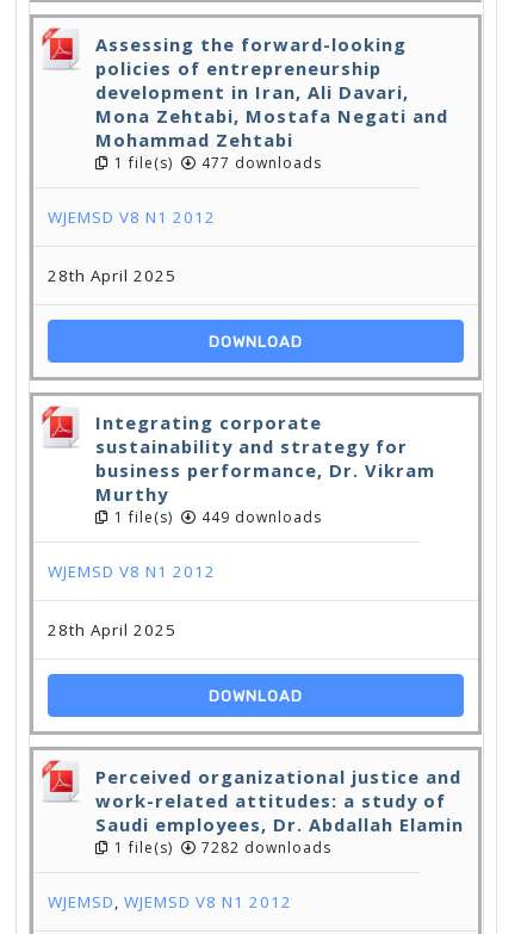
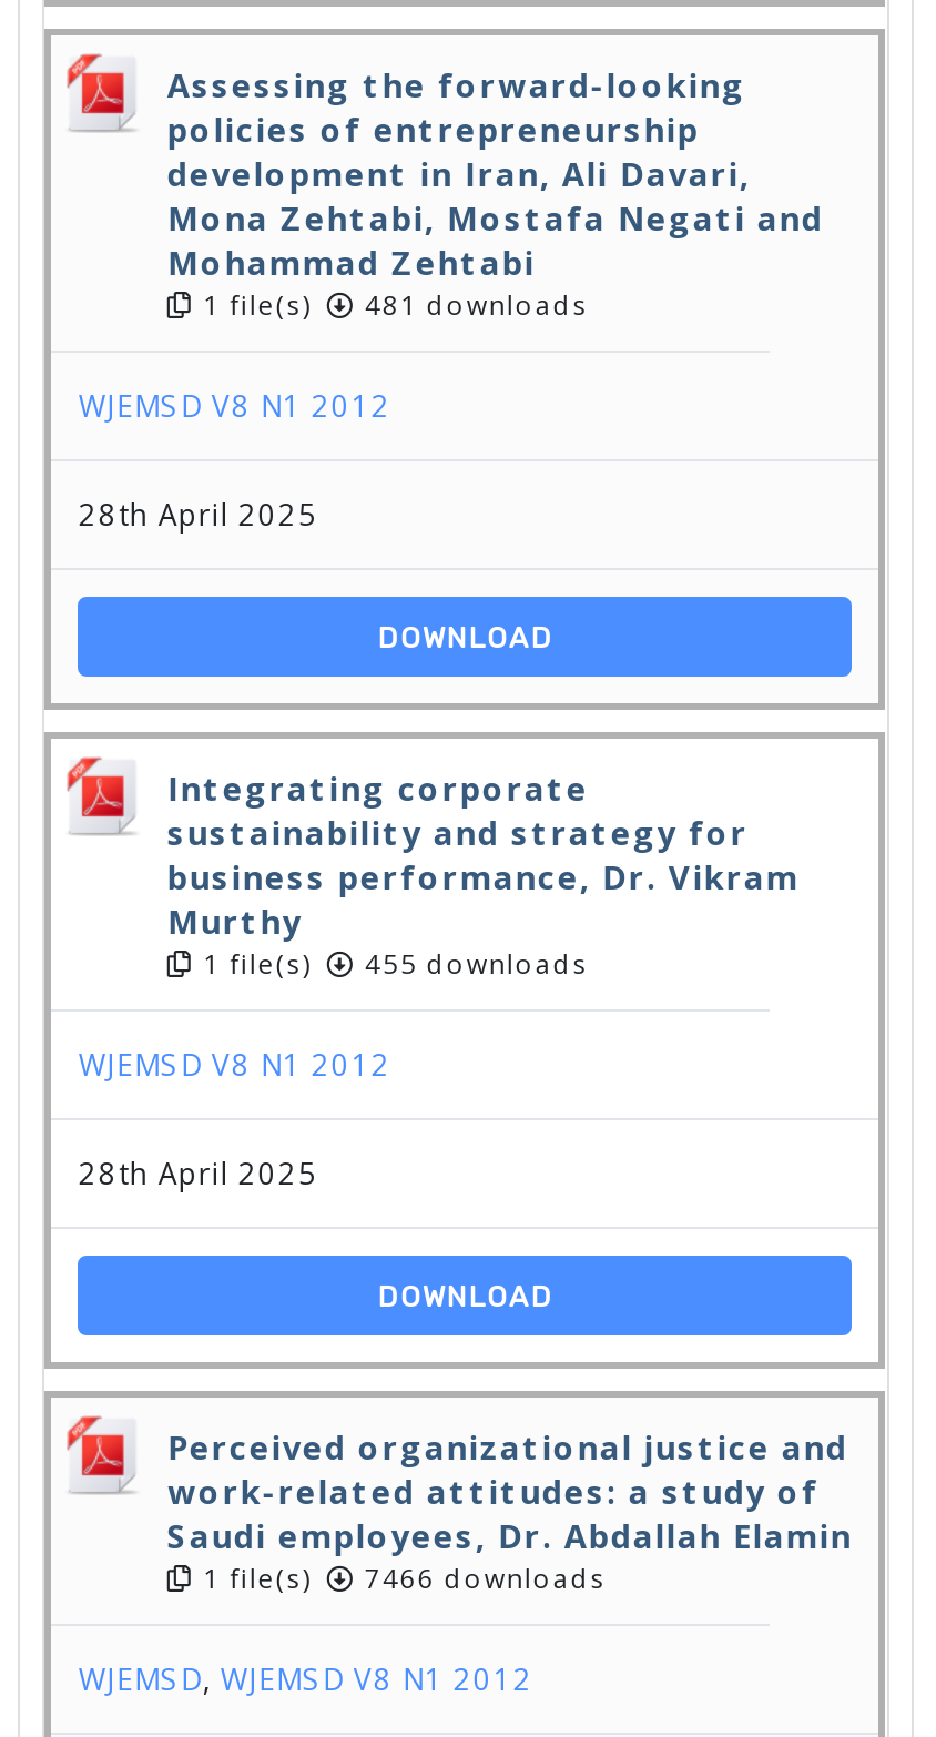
[110,153,322,173] 1 file(s) 477 downloads -> [194,286,589,324] 1 file(s) 481 downloads
[110,507,322,527] 1 file(s) 449 downloads -> [194,945,589,983] 1 file(s) 455 downloads
[110,837,332,858] 1 file(s) 7282 downloads -> [194,1560,606,1597] 1 file(s) 7466 downloads

